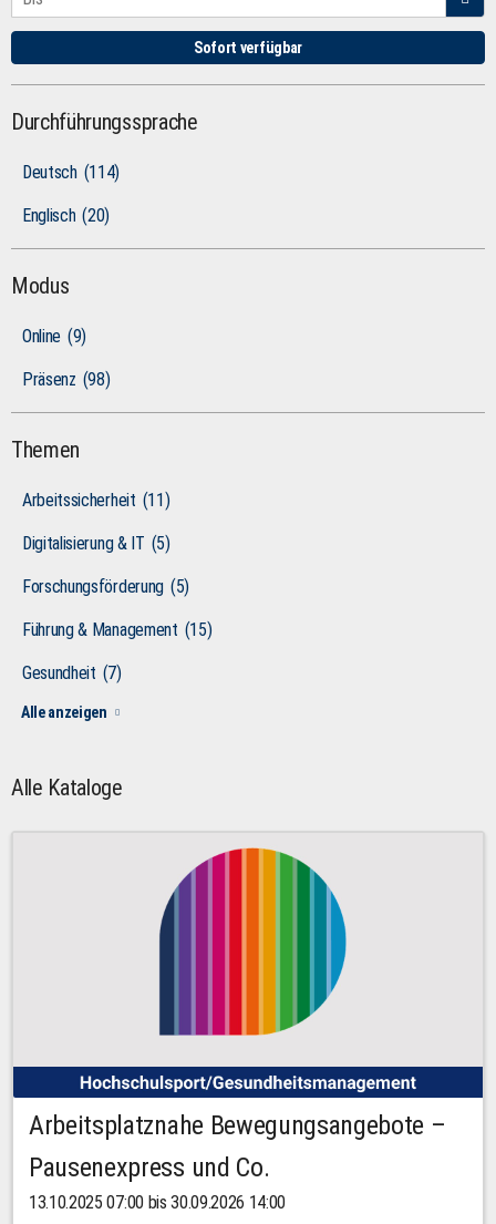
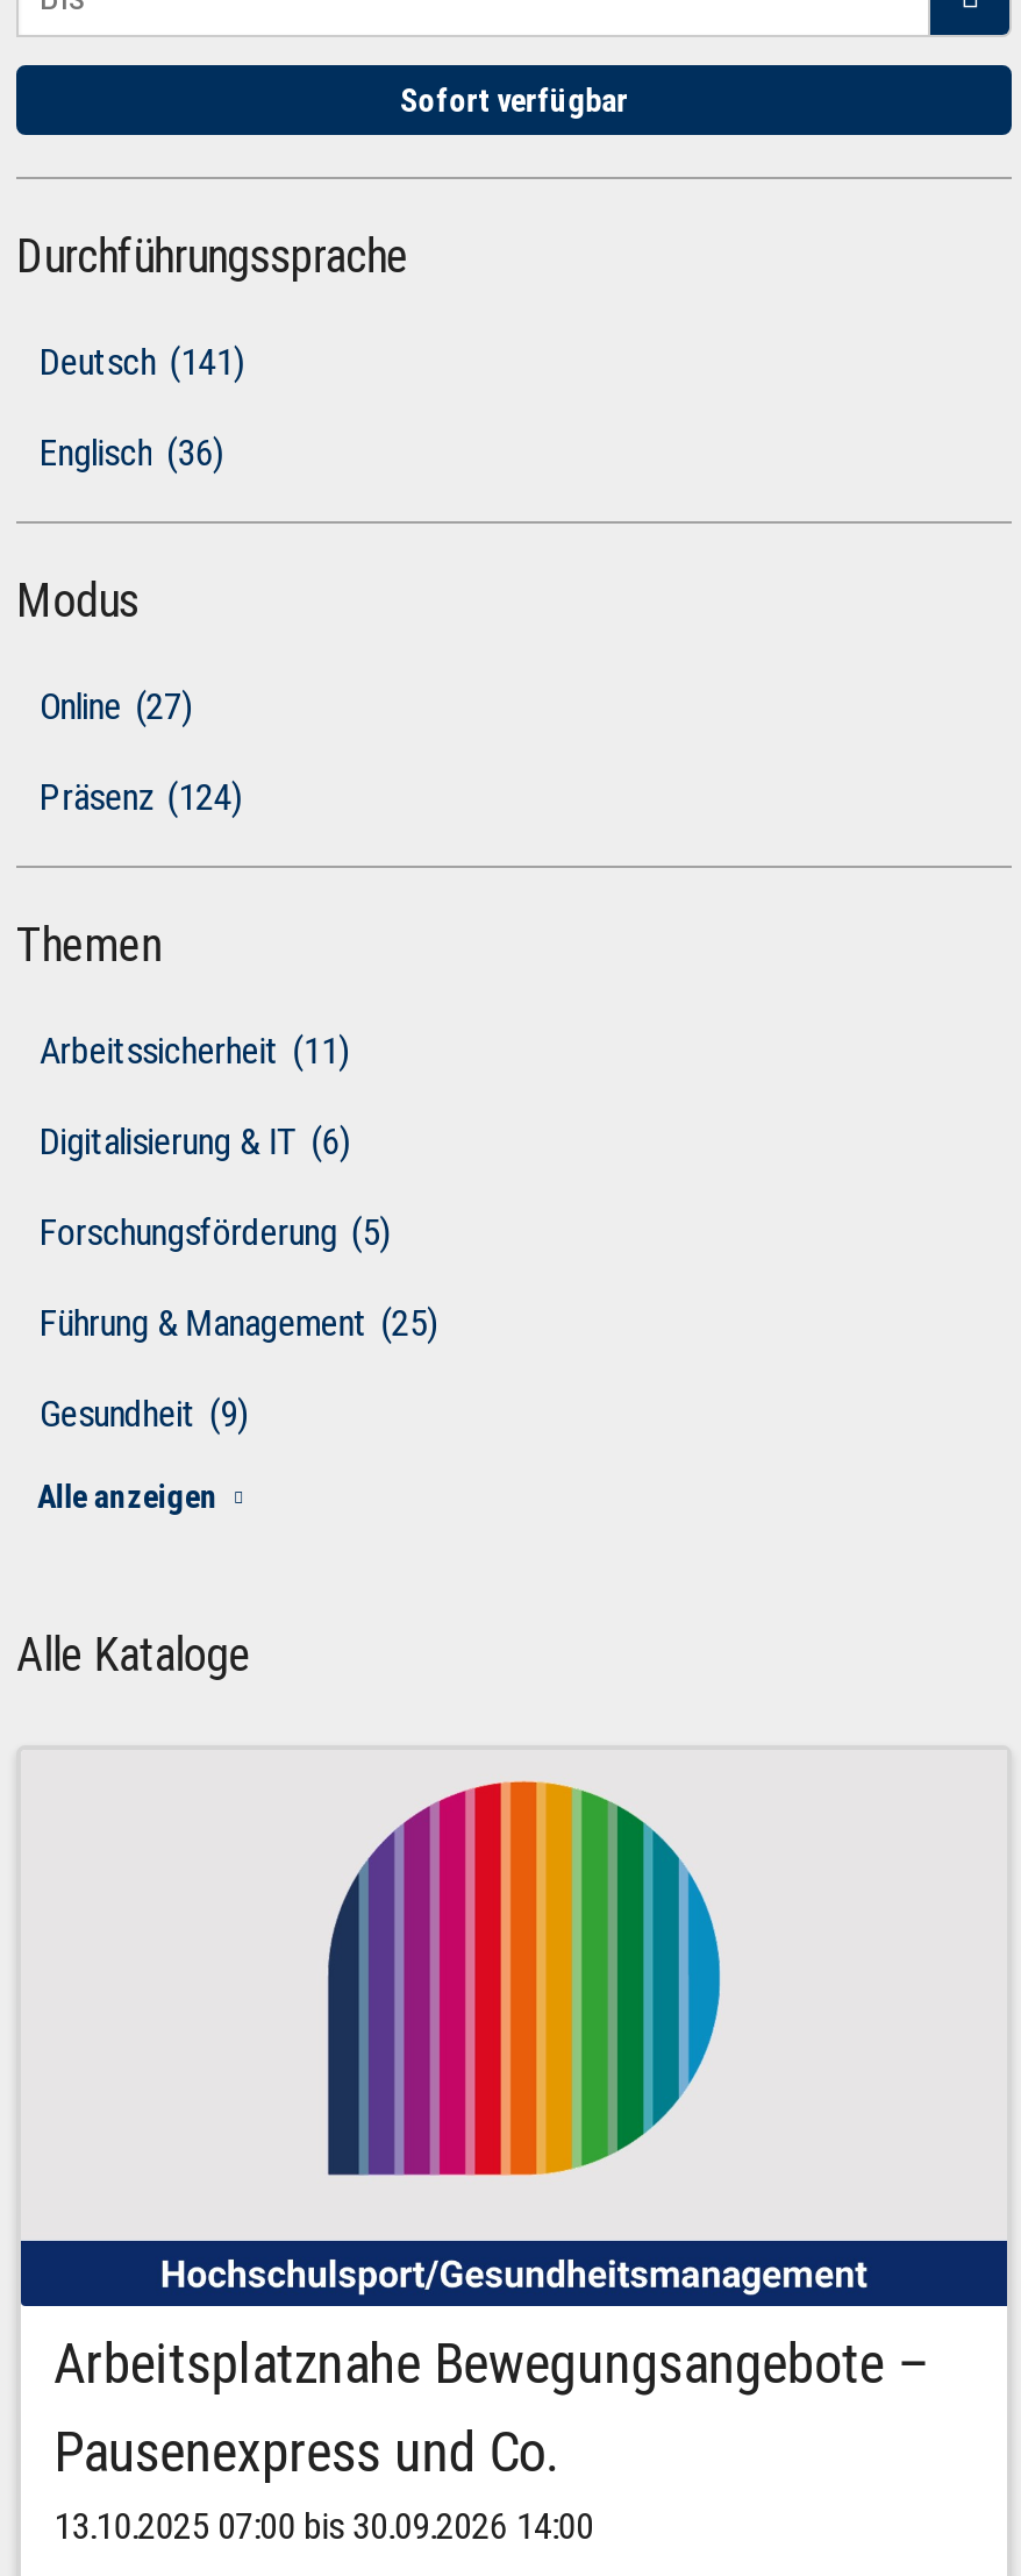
[22,162,120,183] Deutsch (114) -> [40,340,245,384] Deutsch (141)
[22,205,110,226] Englisch (20) -> [40,430,224,475] Englisch (36)
[22,326,86,347] Online (9) -> [40,684,193,728] Online (27)
[22,369,110,390] Präsenz (98) -> [40,775,242,819] Präsenz (124)
[22,533,170,554] Digitalisierung & IT (5) -> [40,1119,350,1164] Digitalisierung & IT (6)
[22,619,212,640] Führung & Management (15) -> [40,1301,438,1345] Führung & Management (25)
[22,662,122,683] Gesundheit (7) -> [40,1392,249,1436] Gesundheit (9)

